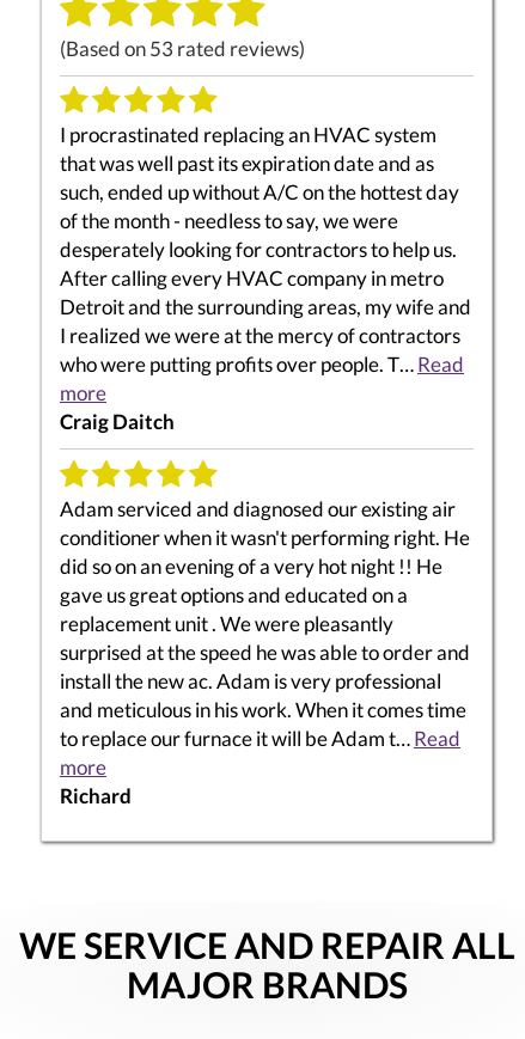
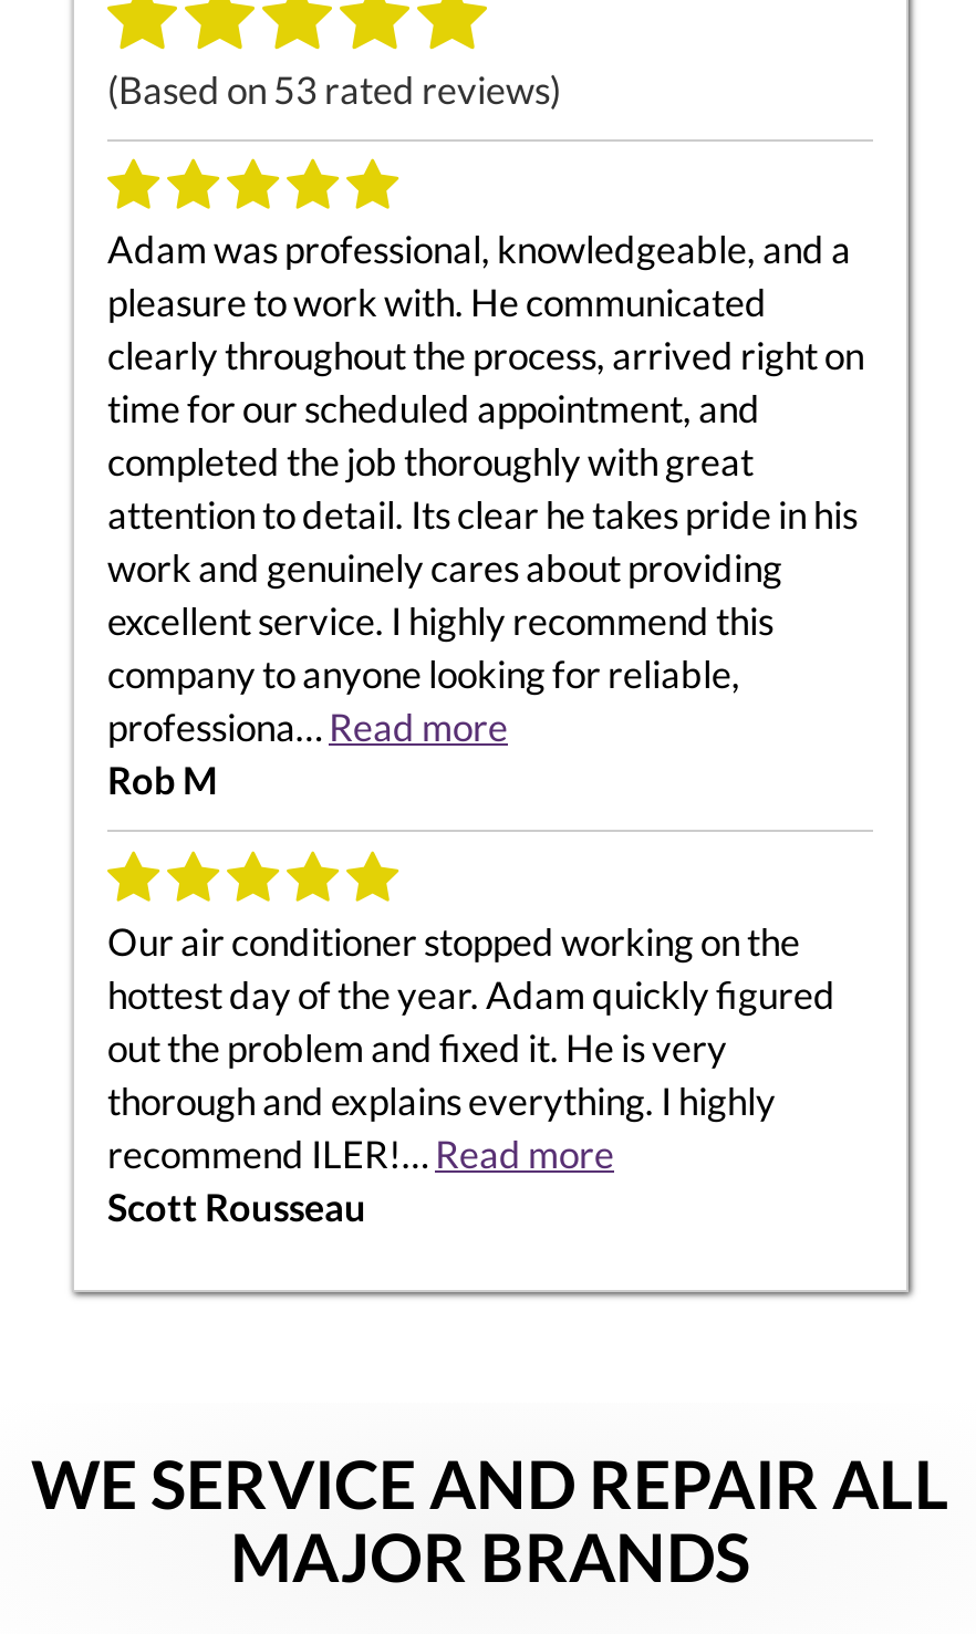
[60,122,471,434] I procrastinated replacing an HVAC system | that was well past its expiration date and as | such, ended up without A/C on the hottest day | of the month - needless to say, we were | desperately looking for contractors to help us. | After calling every HVAC company in metro | Detroit and the surrounding areas, my wife and | I realized we were at the mercy of contractors | who were putting profits over people. T… Read | more | Craig Daitch -> [107,226,864,803] Adam was professional, knowledgeable, and a | pleasure to work with. He communicated | clearly throughout the process, arrived right on | time for our scheduled appointment, and | completed the job thoroughly with great | attention to detail. Its clear he takes pride in his | work and genuinely cares about providing | excellent service. I highly recommend this | company to anyone looking for reliable, | professiona… Read more | Rob M
[60,496,470,808] Adam serviced and diagnosed our existing air | conditioner when it wasn't performing right. He | did so on an evening of a very hot night !! He | gave us great options and educated on a | replacement unit . We were pleasantly | surprised at the speed he was able to order and | install the new ac. Adam is very professional | and meticulous in his work. When it comes time | to replace our furnace it will be Adam t… Read | more | Richard -> [107,917,835,1229] Our air conditioner stopped working on the | hottest day of the year. Adam quickly figured | out the problem and fixed it. He is very | thorough and explains everything. I highly | recommend ILER!… Read more | Scott Rousseau

